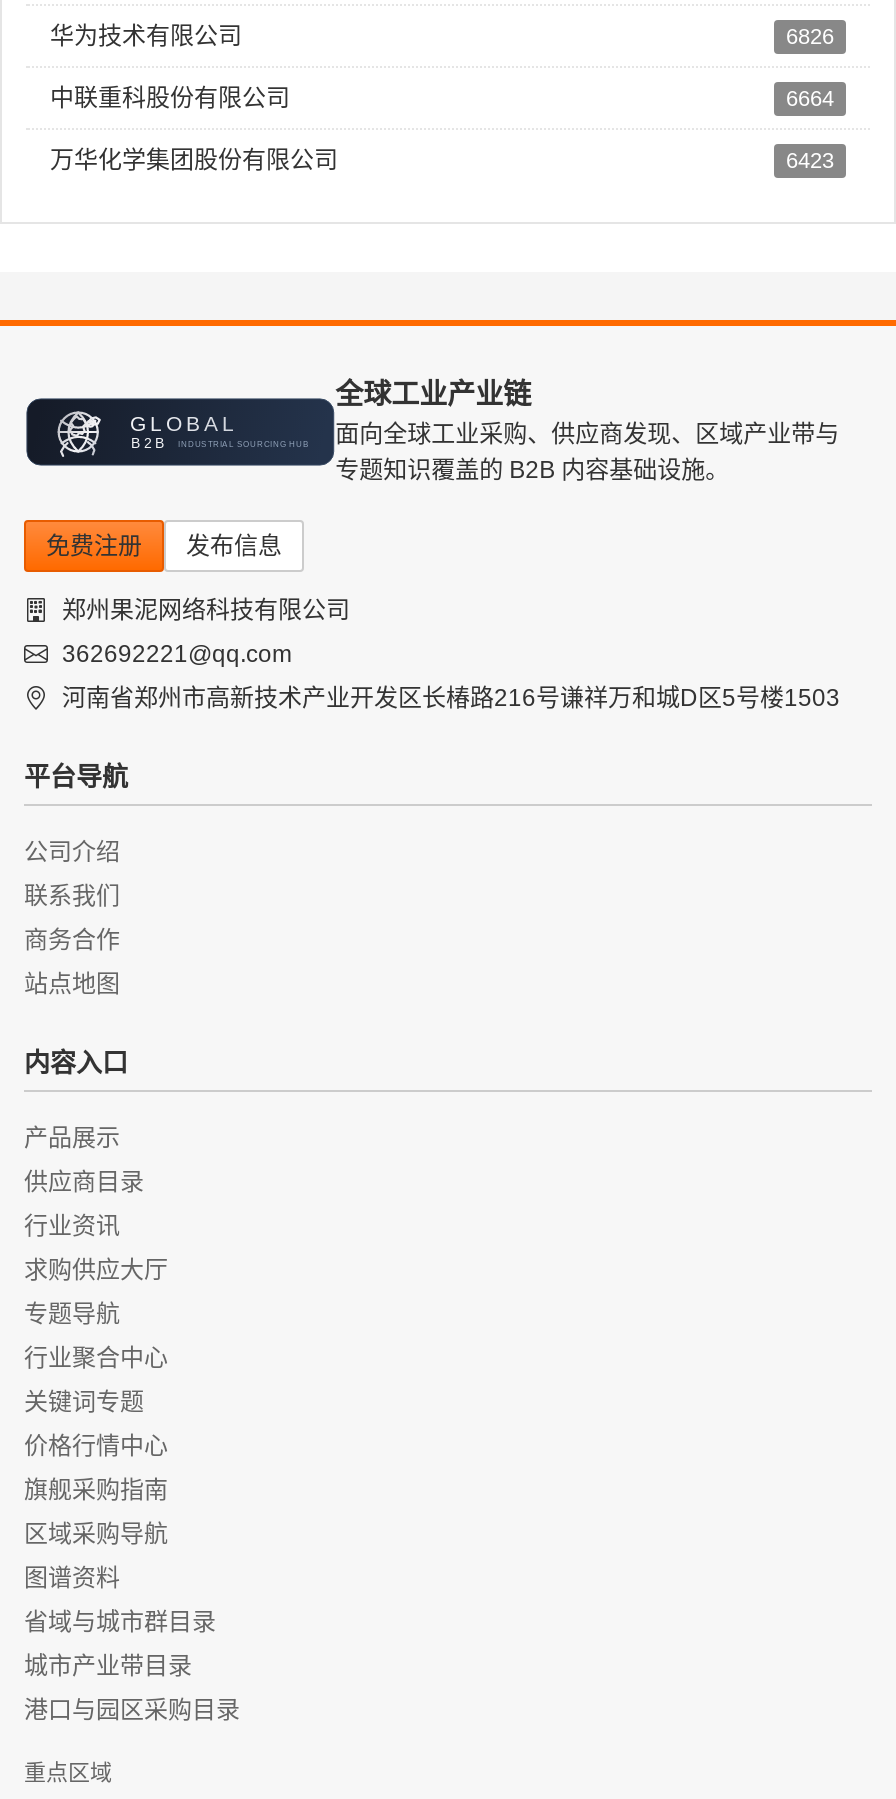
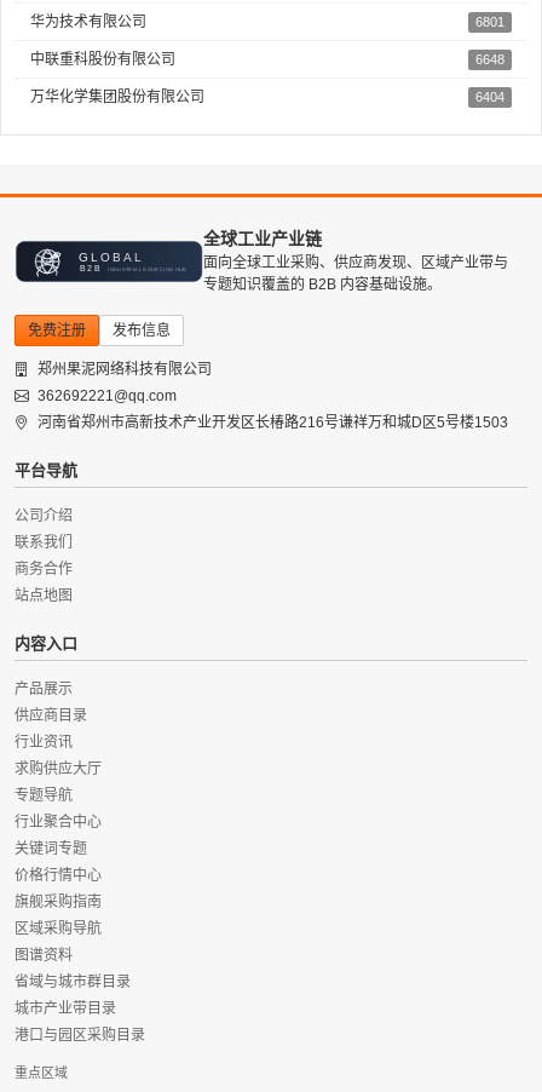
[786,24,834,48] 6826 -> [475,14,504,29] 6801
[786,86,834,110] 6664 -> [475,52,504,66] 6648
[786,148,834,172] 6423 -> [475,89,504,104] 6404

